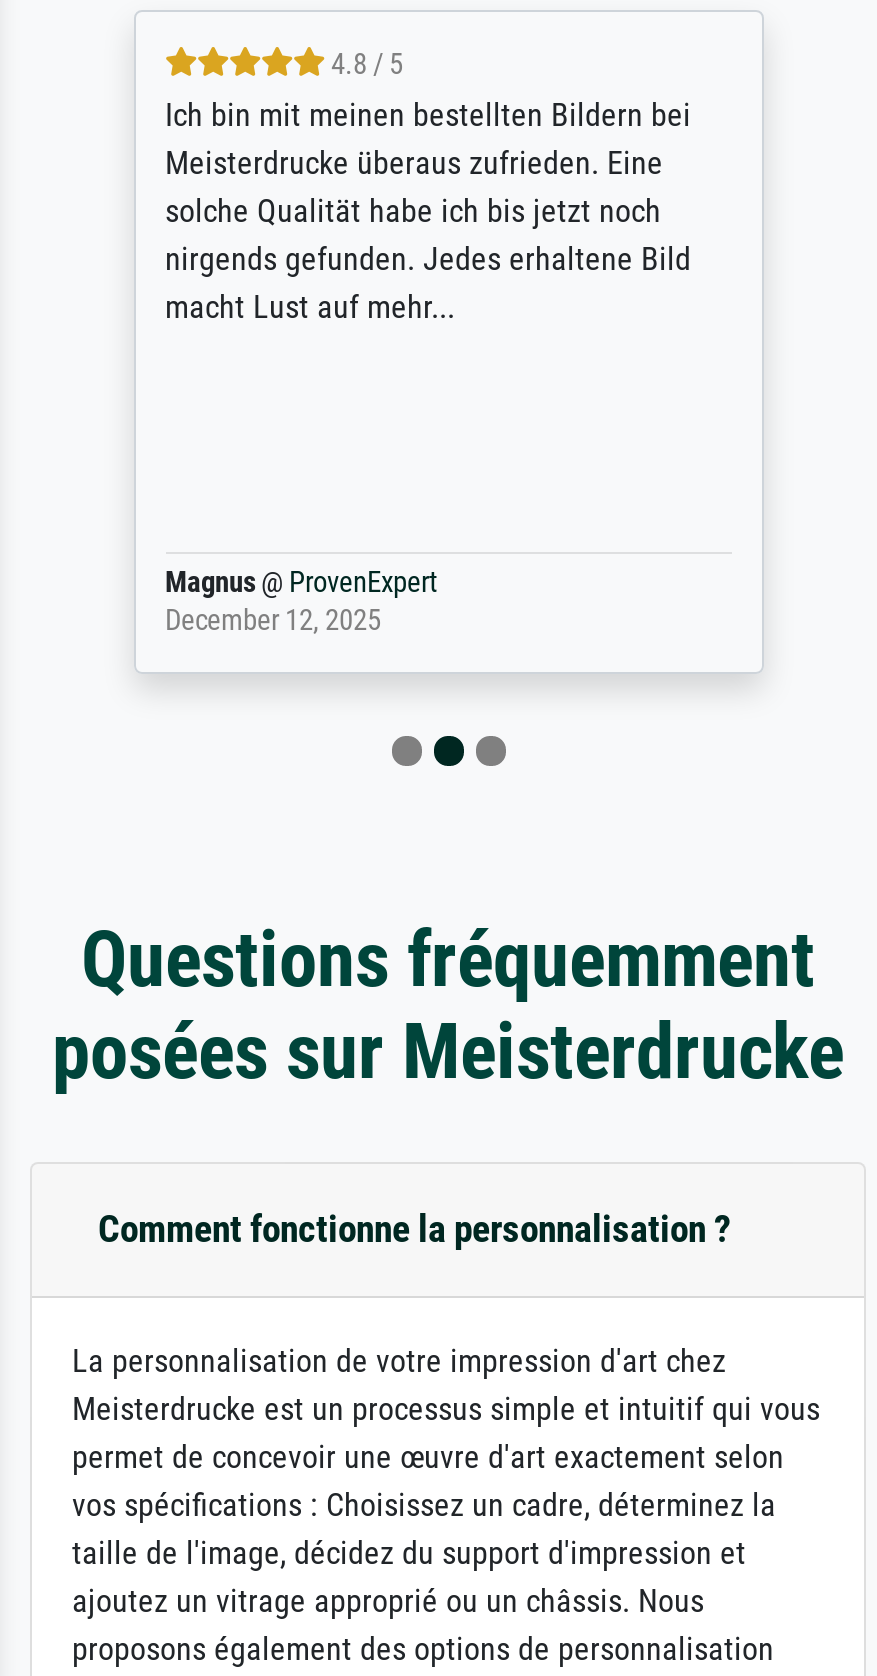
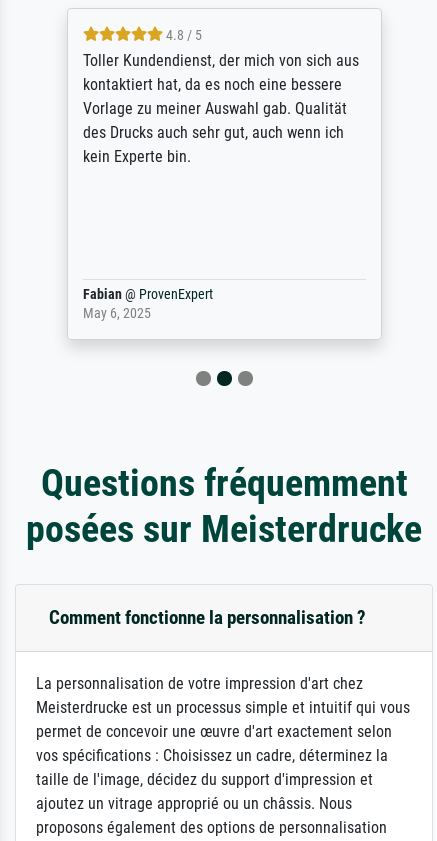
[165,97,691,327] Ich bin mit meinen bestellten Bildern bei | Meisterdrucke überaus zufrieden. Eine | solche Qualität habe ich bis jetzt noch | nirgends gefunden. Jedes erhaltene Bild | macht Lust auf mehr... -> [82,51,358,166] Toller Kundendienst, der mich von sich aus | kontaktiert hat, da es noch eine bessere | Vorlage zu meiner Auswahl gab. Qualität | des Drucks auch sehr gut, auch wenn ich | kein Experte bin.
[165,567,437,639] Magnus @ ProvenExpert | December 12, 2025 -> [82,286,212,322] Fabian @ ProvenExpert | May 6, 2025

